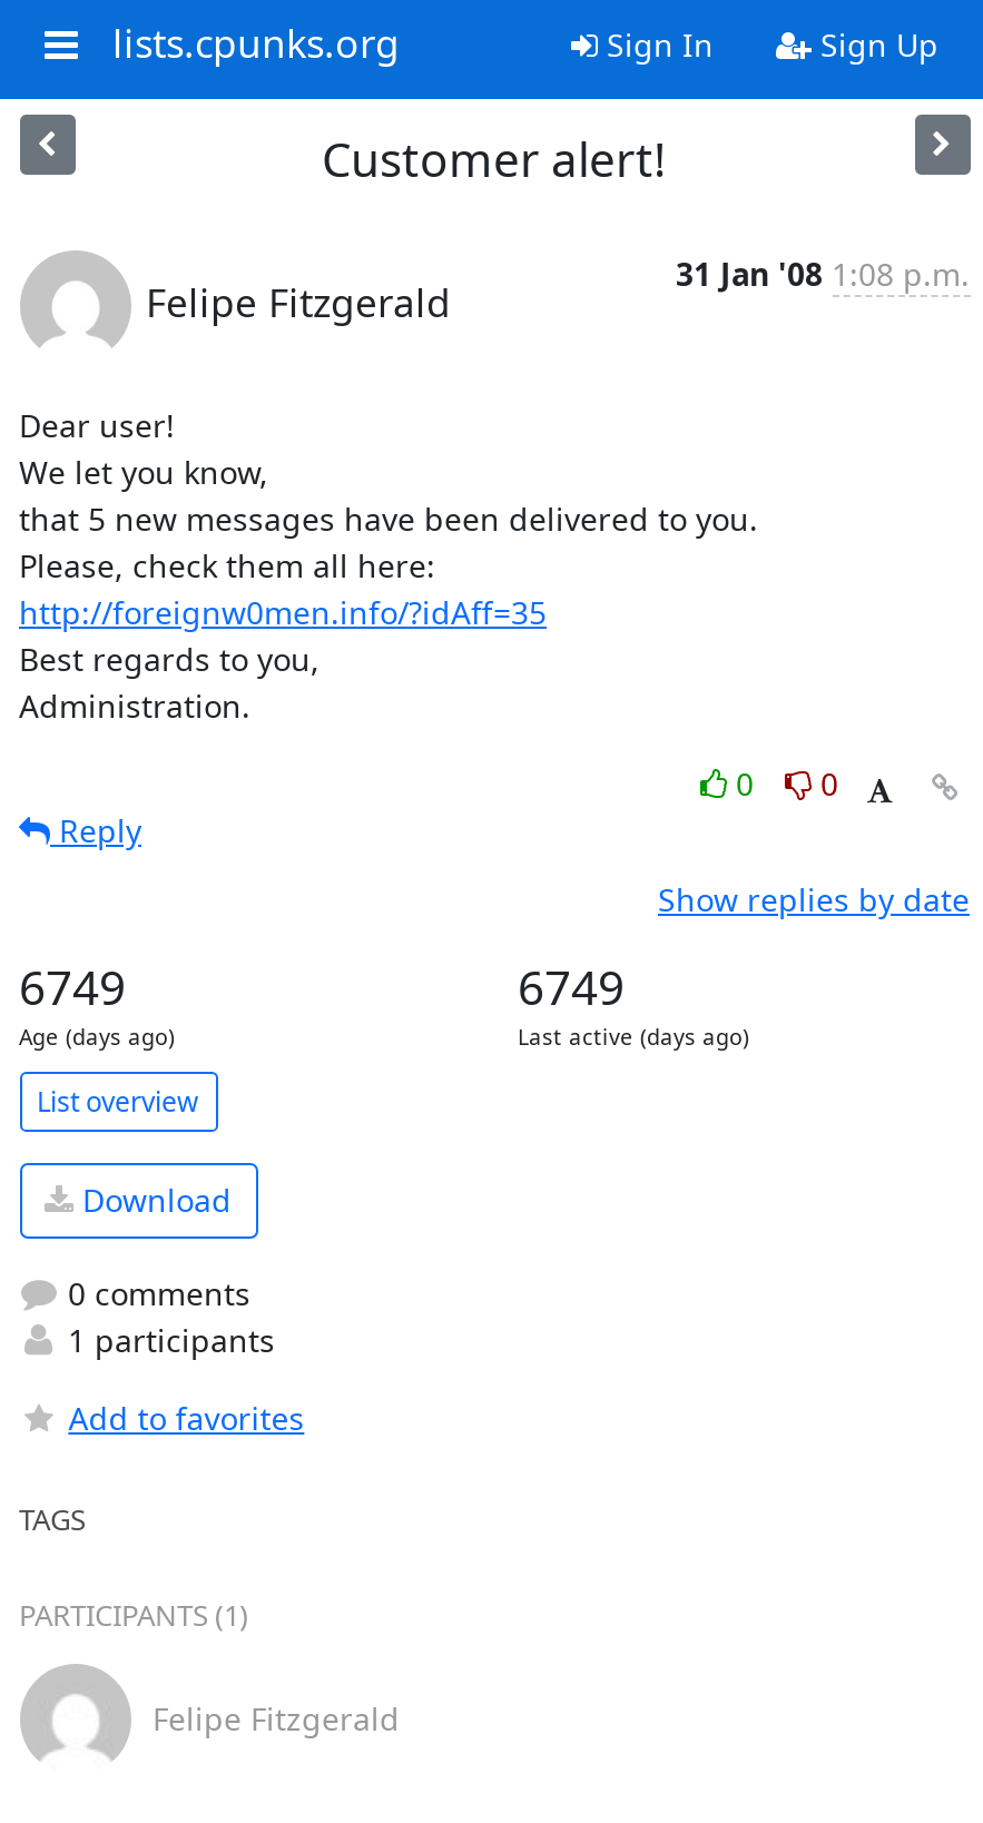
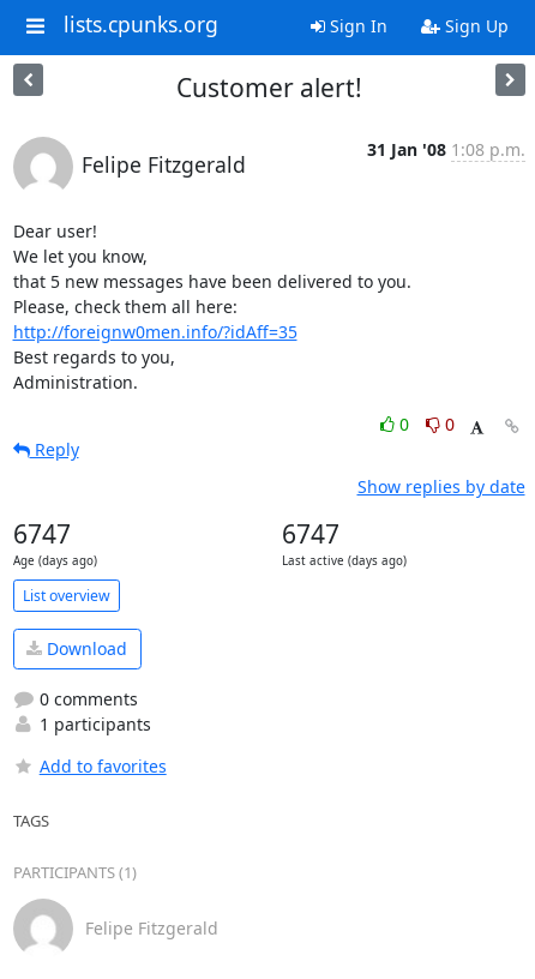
[19,956,126,1018] 6749 -> [13,517,70,551] 6747
[518,956,625,1018] 6749 -> [281,517,339,551] 6747

